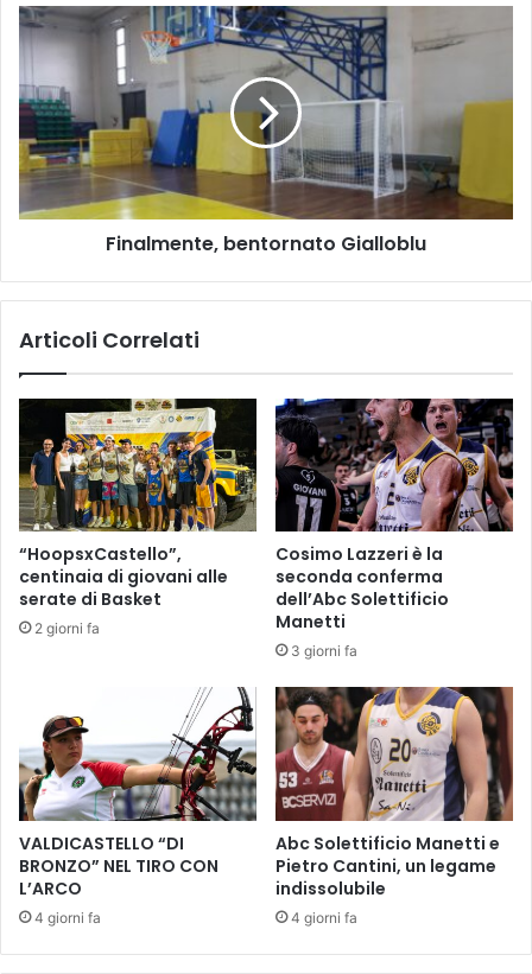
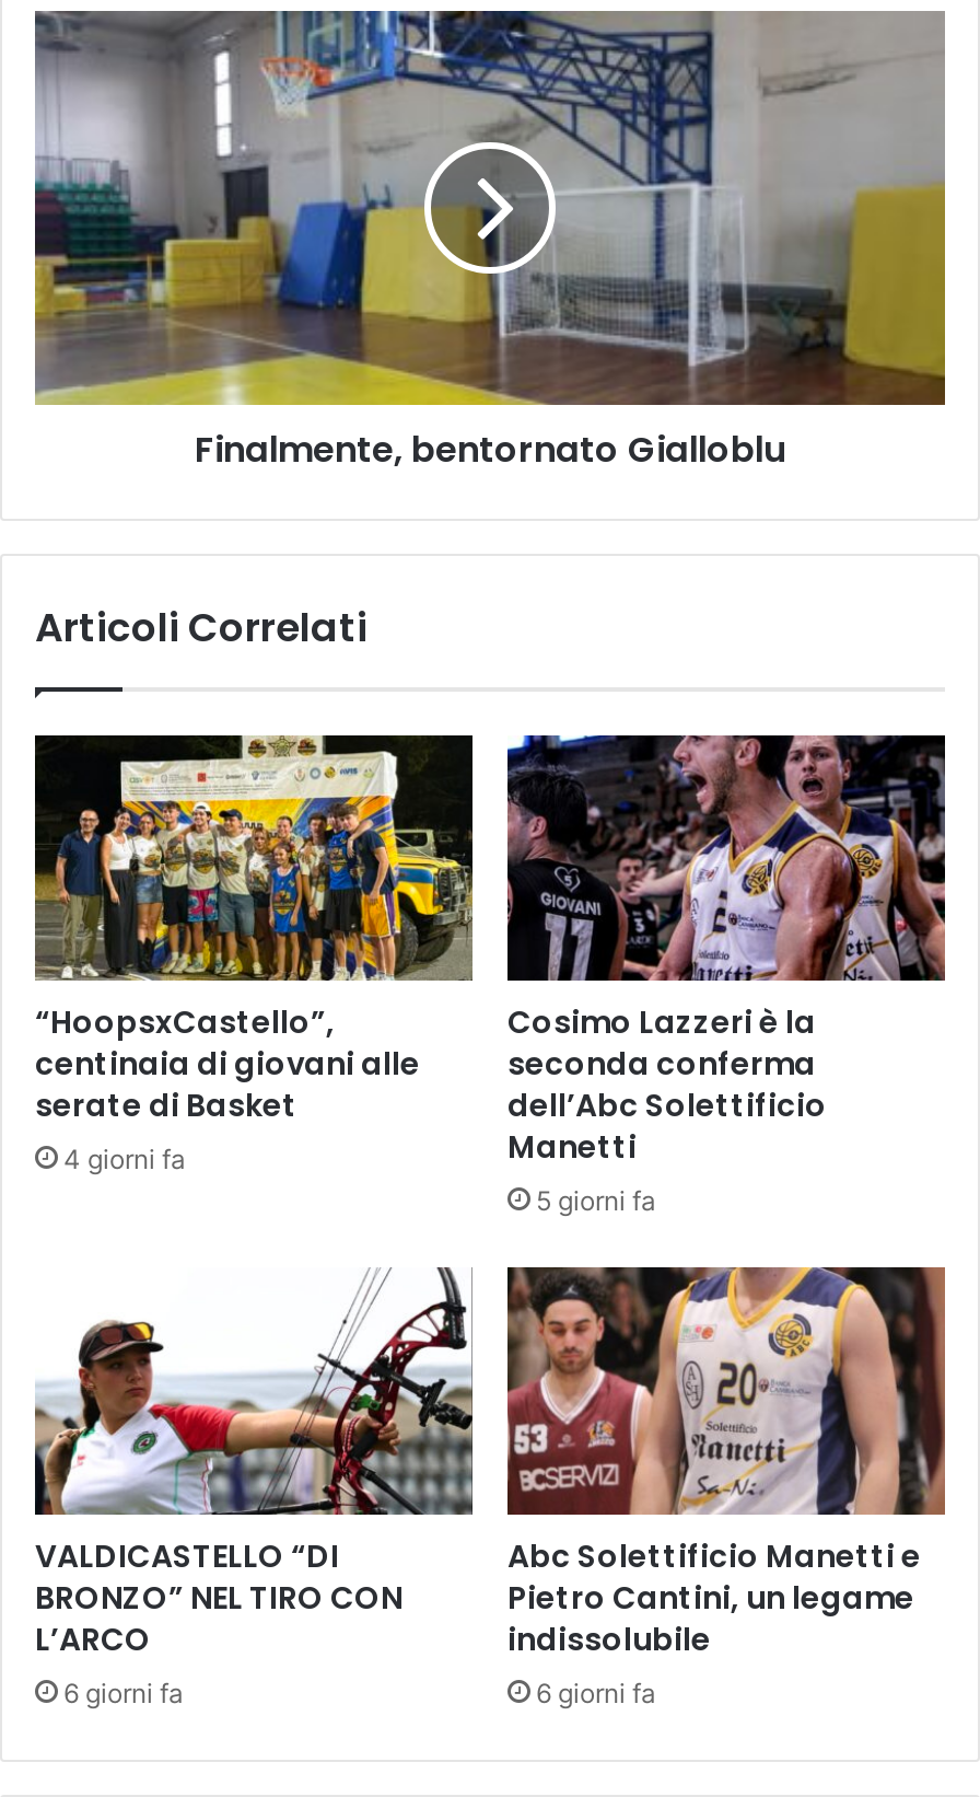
[34,620,100,638] 2 giorni fa -> [63,1143,186,1176] 4 giorni fa
[291,642,357,660] 3 giorni fa -> [536,1185,656,1218] 5 giorni fa
[34,909,101,927] 4 giorni fa -> [63,1677,184,1710] 6 giorni fa
[291,909,357,927] 4 giorni fa -> [536,1677,656,1710] 6 giorni fa

